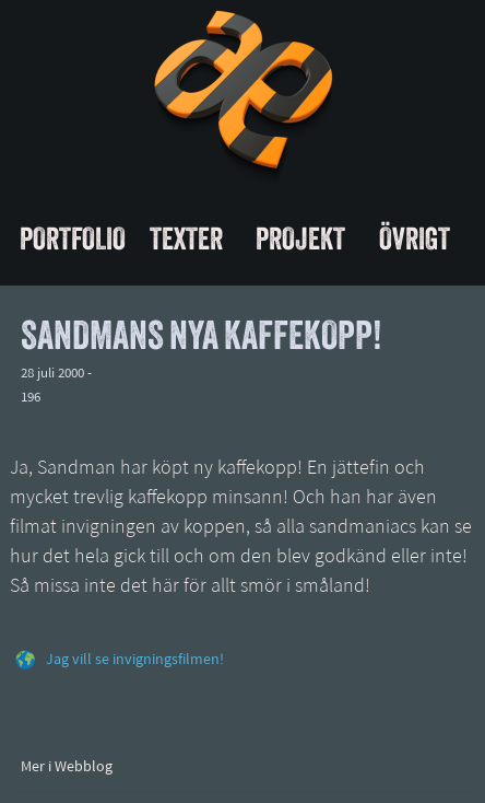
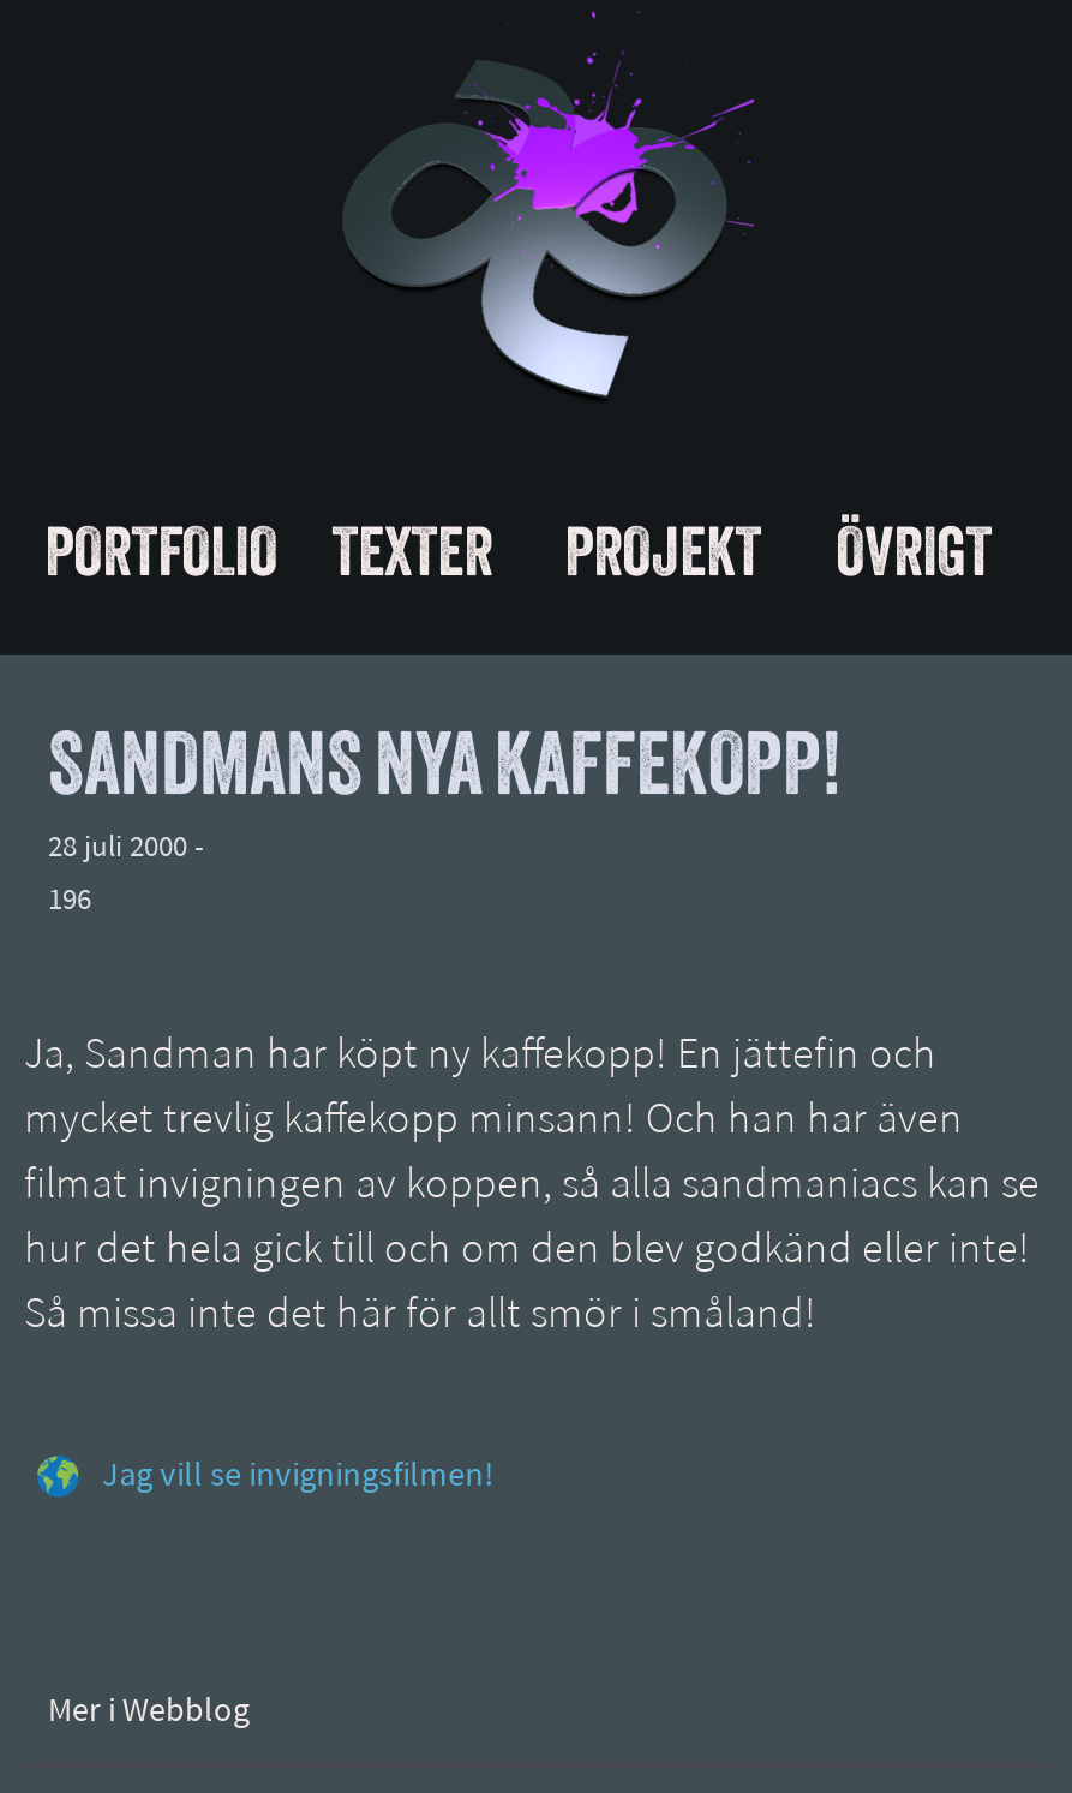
[154,10,341,168] [image] -> [343,52,756,398] [image]

